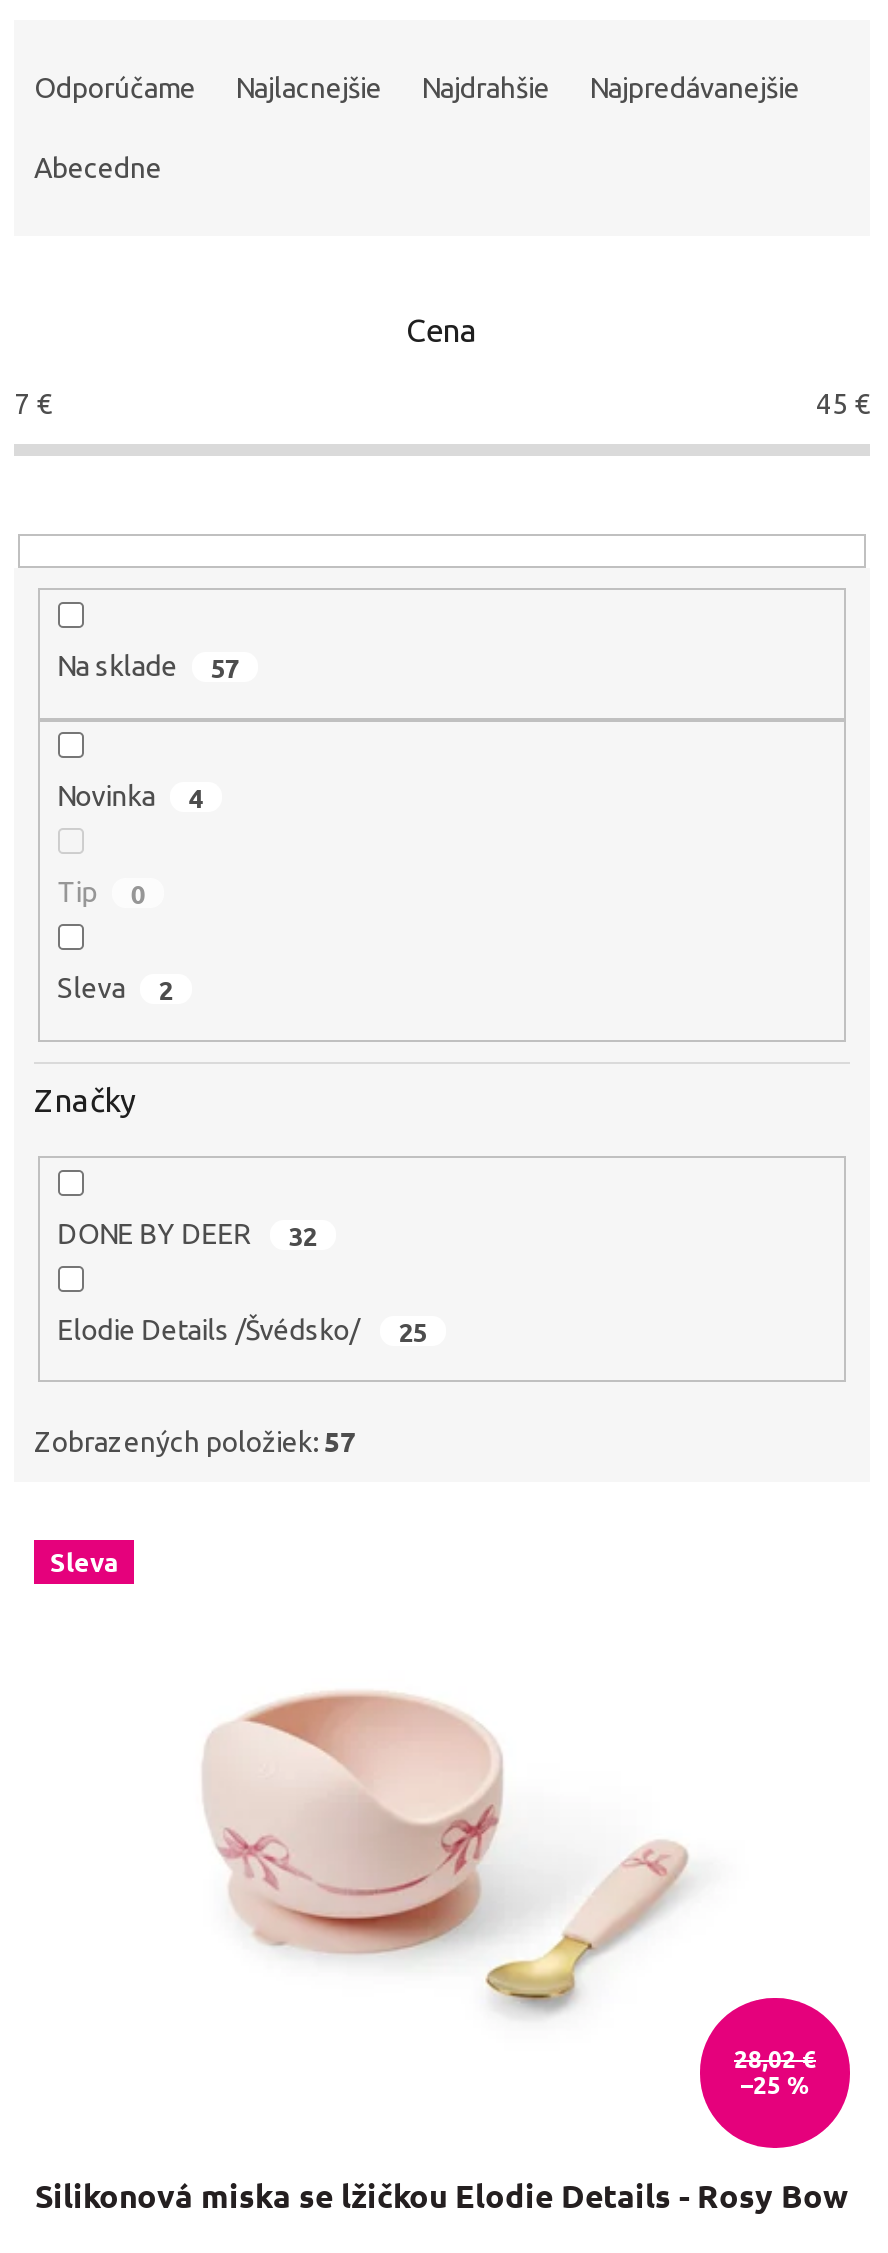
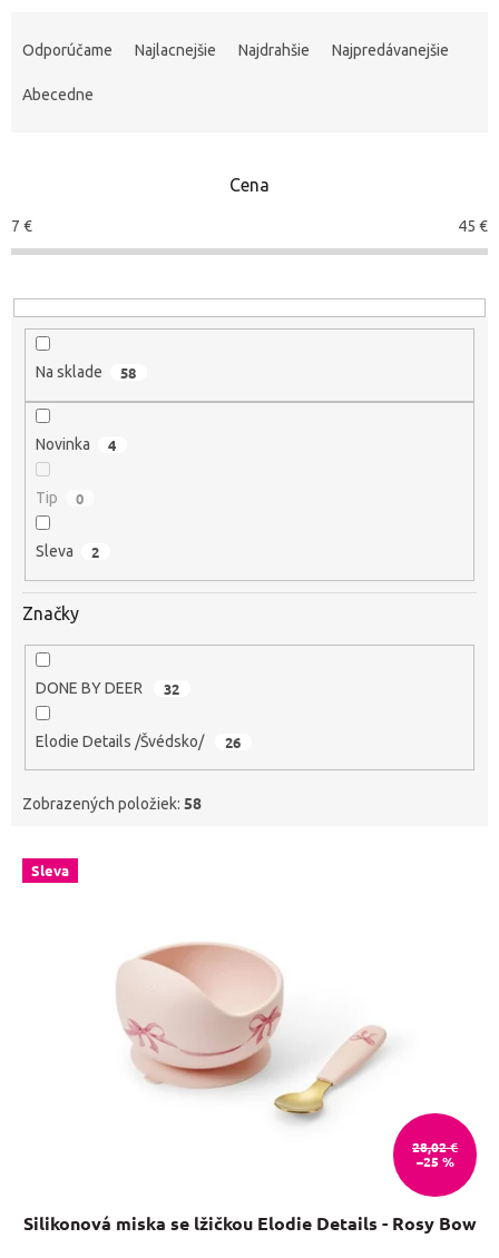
[211,650,239,684] 57 -> [121,363,136,382] 58
[58,1314,427,1348] Elodie Details /Švédsko/ 25 -> [35,732,241,751] Elodie Details /Švédsko/ 26
[34,1423,356,1459] Zobrazených položiek: 57 -> [22,793,202,813] Zobrazených položiek: 58

